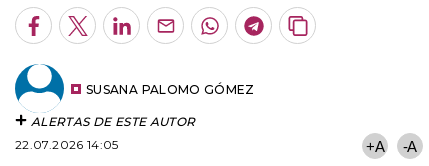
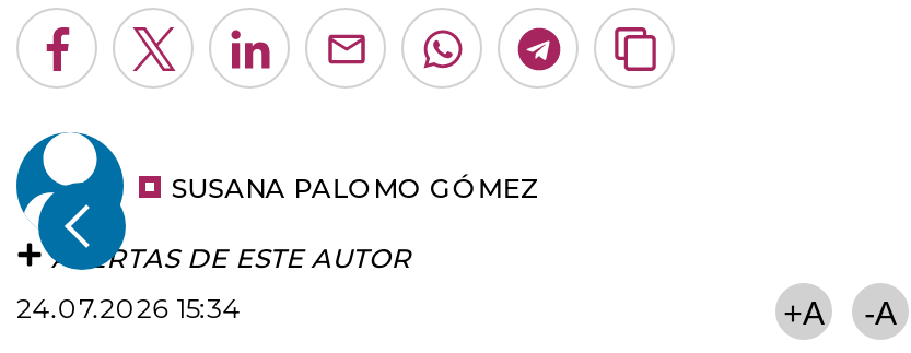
[15,84,119,152] [image] | 22.07.2026 14:05 -> [16,175,241,324] [image] | 24.07.2026 15:34

